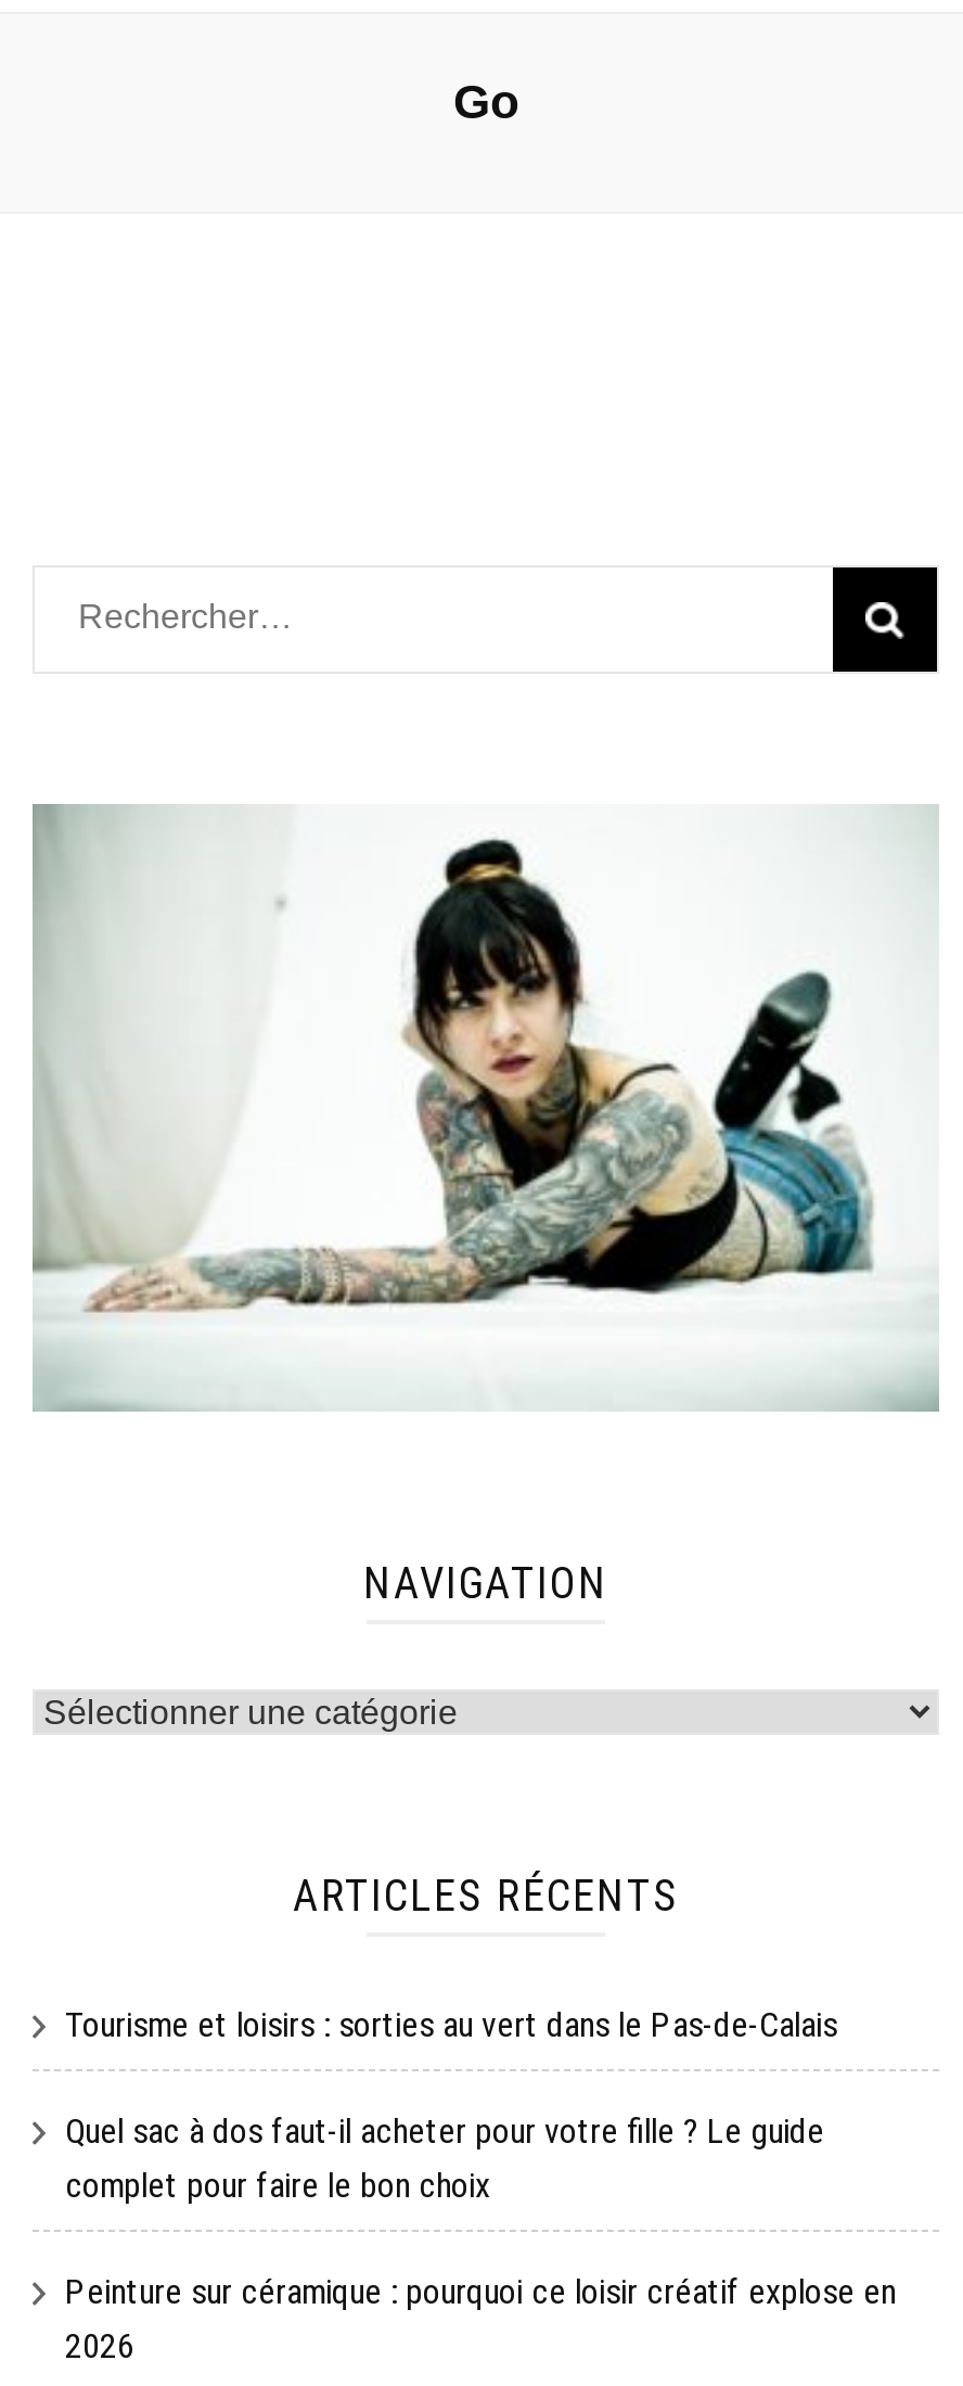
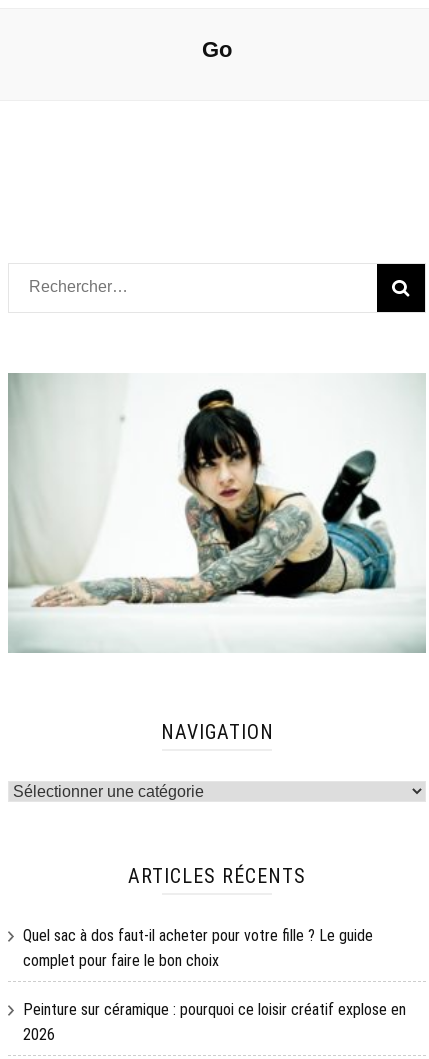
[65,2004,837,2045] Tourisme et loisirs : sorties au vert dans le Pas-de-Calais -> none

